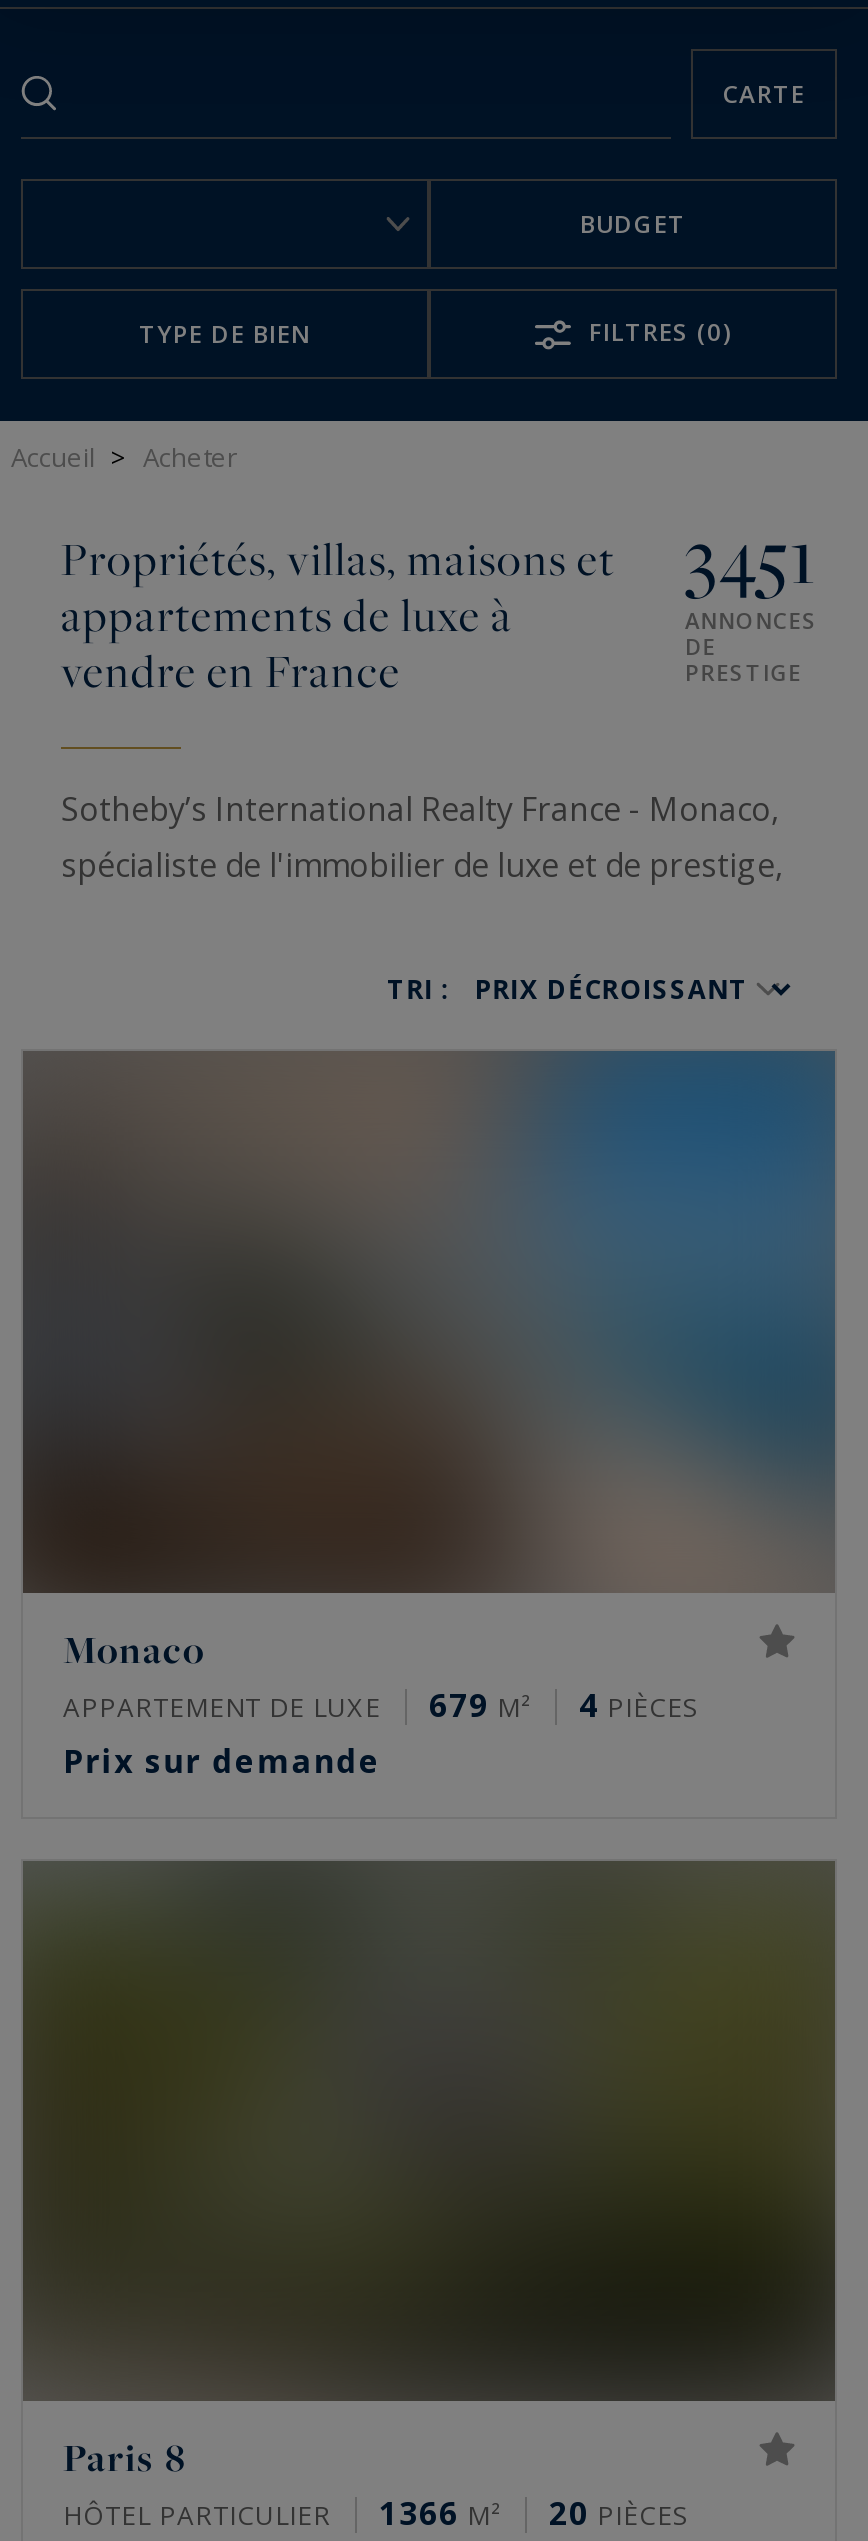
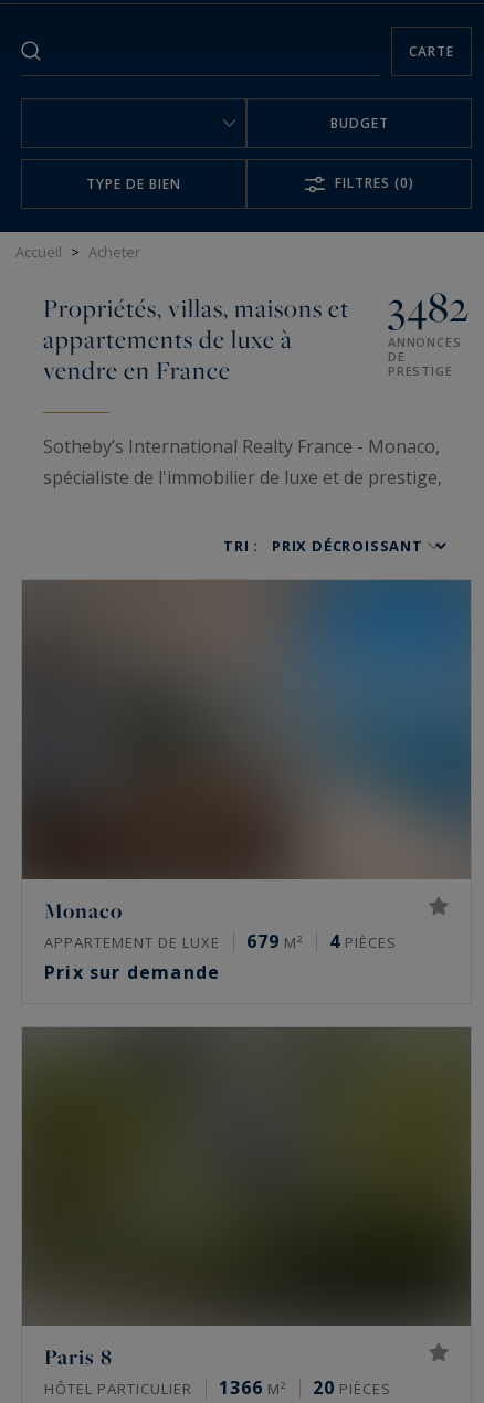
[61,505,815,605] Propriétés, villas, maisons et 3451 -> [43,278,469,334] Propriétés, villas, maisons et 3482

